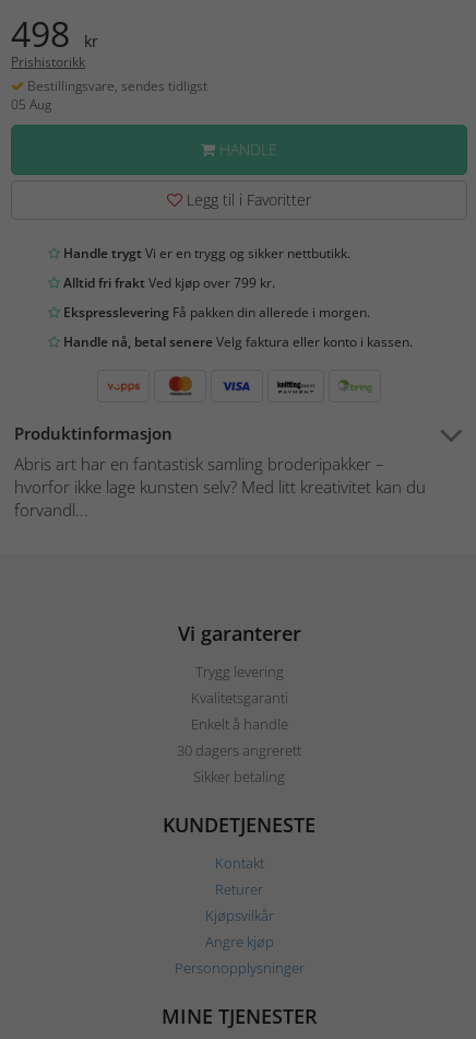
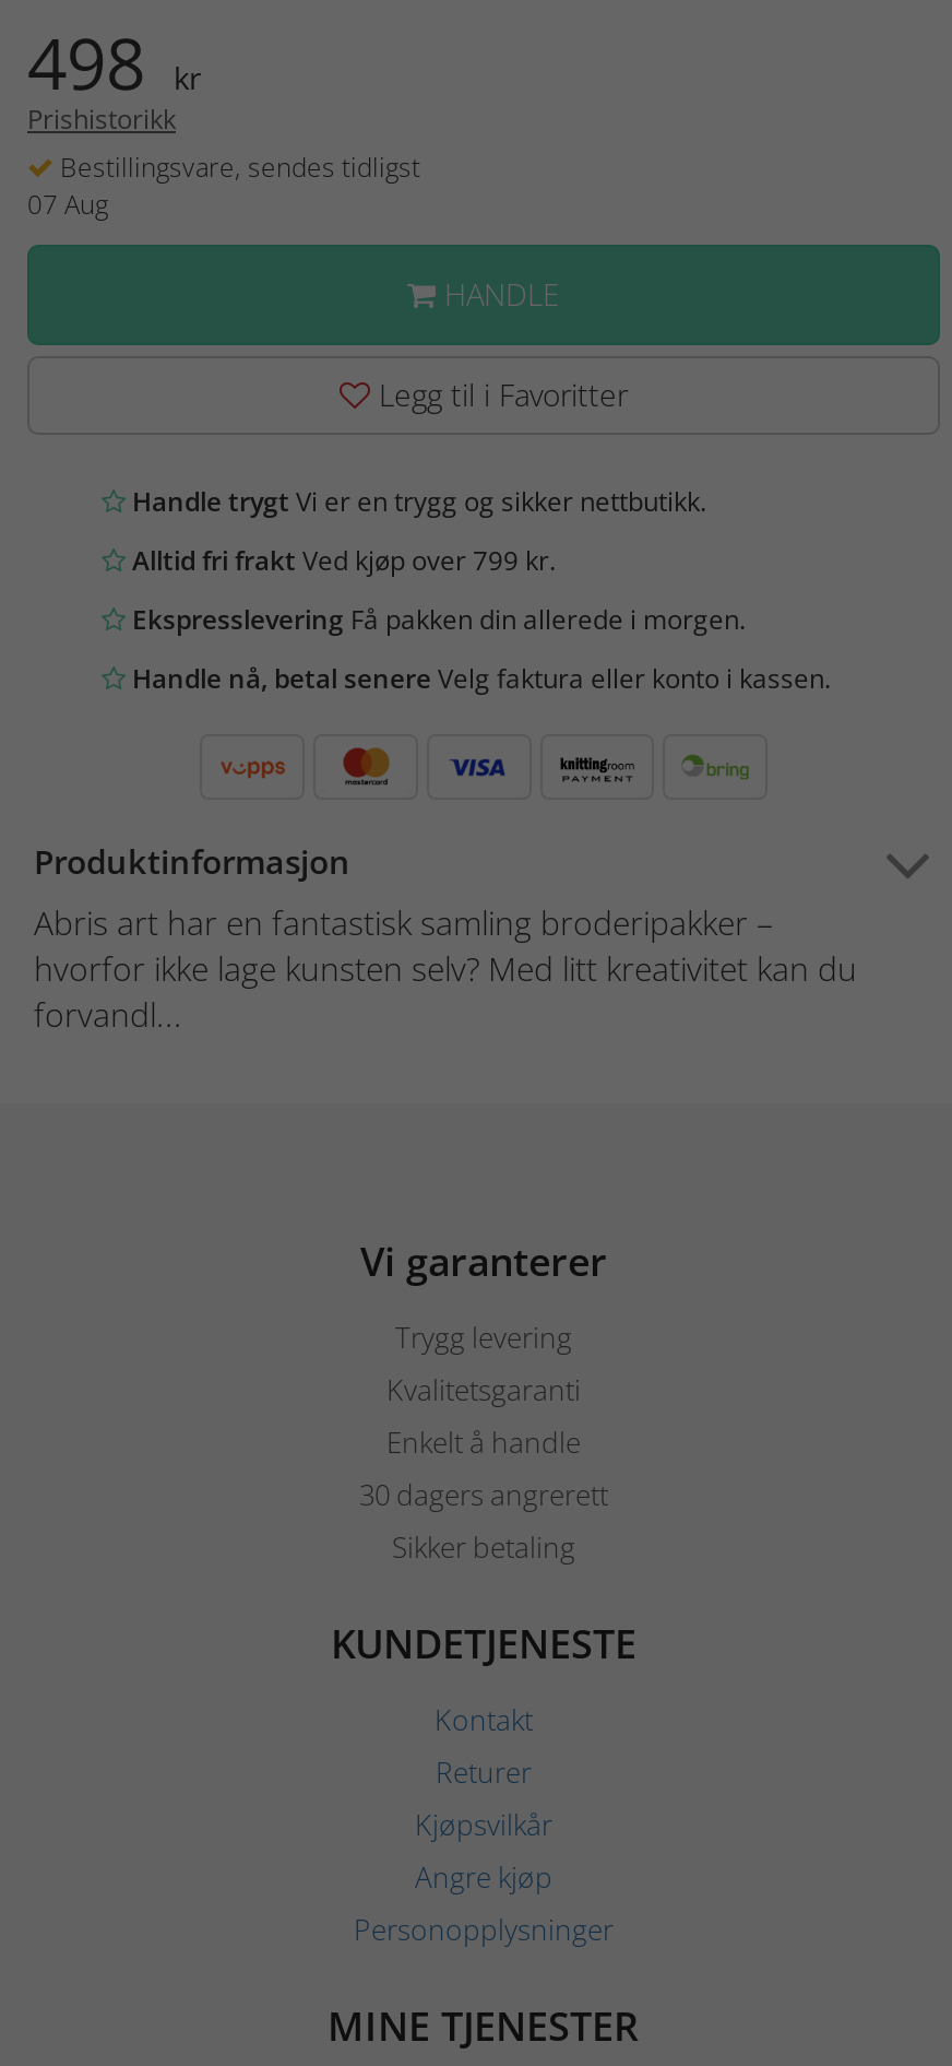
[11,95,51,114] 05 Aug -> [27,186,108,223] 07 Aug

